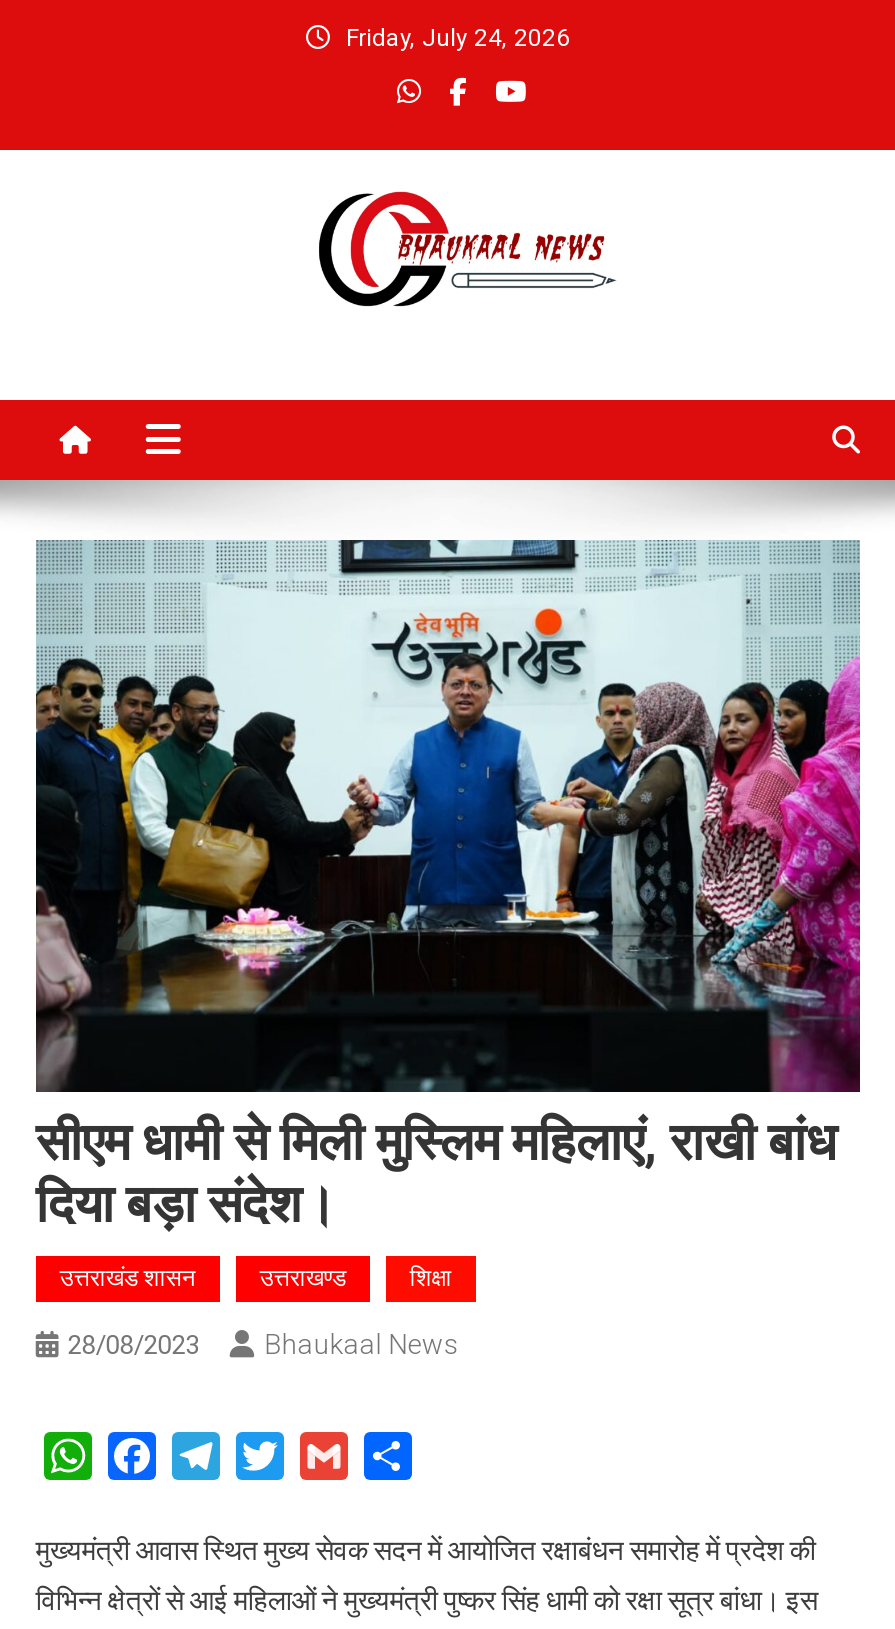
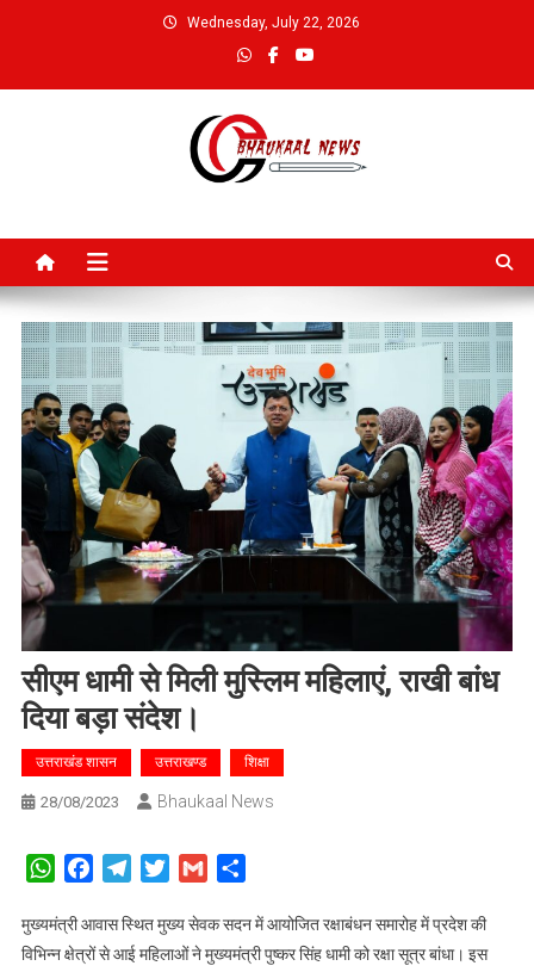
[346,24,570,52] Friday, July 24, 2026 -> [187,14,359,31] Wednesday, July 22, 2026

